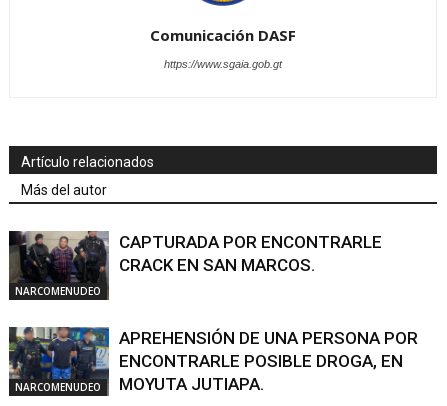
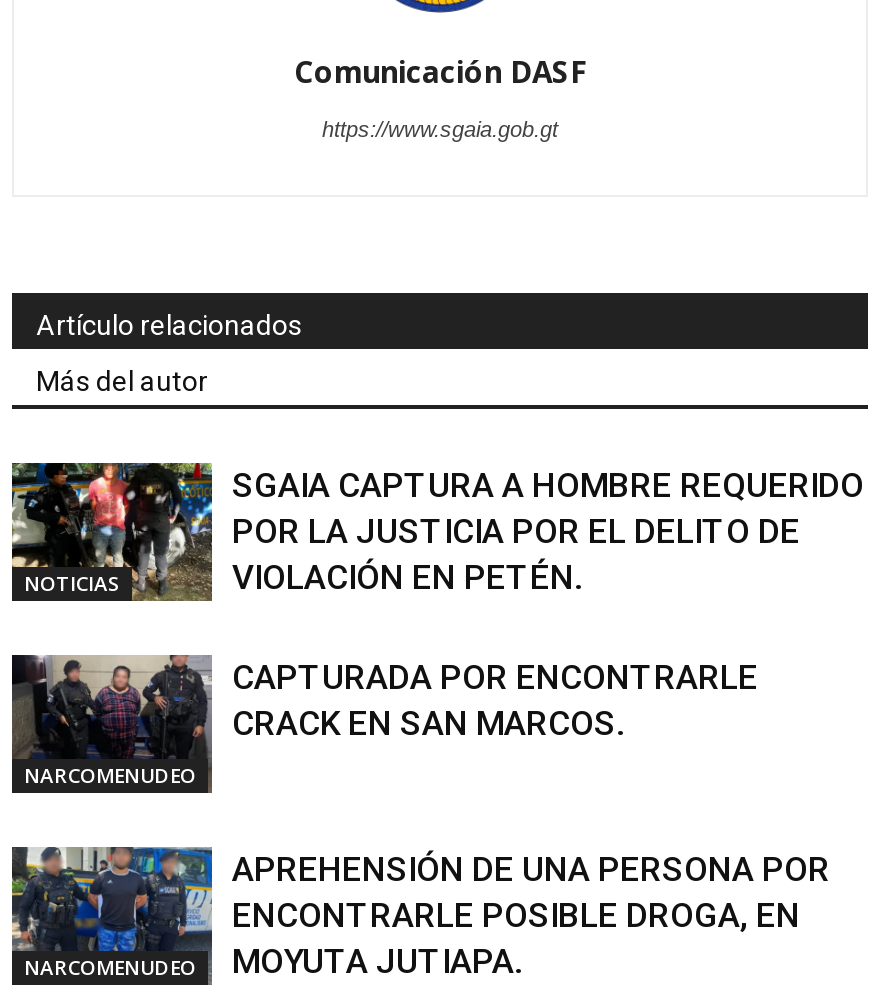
none -> [10,462,204,600] [image] | NOTICIAS
none -> [232,465,864,597] SGAIA CAPTURA A HOMBRE REQUERIDO | POR LA JUSTICIA POR EL DELITO DE | VIOLACIÓN EN PETÉN.

